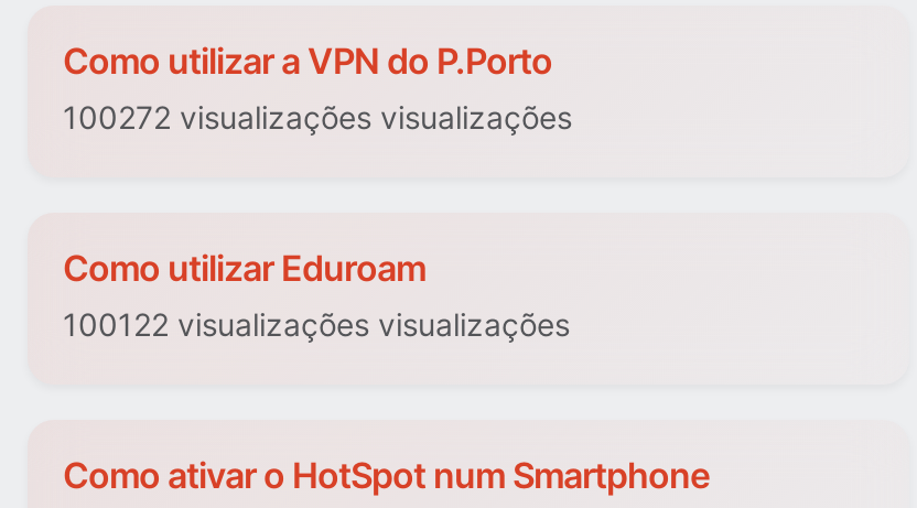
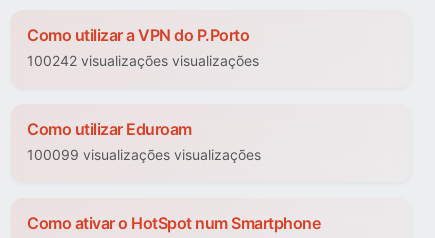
[63,99,572,137] 100272 visualizações visualizações -> [27,52,259,69] 100242 visualizações visualizações
[63,306,570,344] 100122 visualizações visualizações -> [27,146,261,163] 100099 visualizações visualizações

